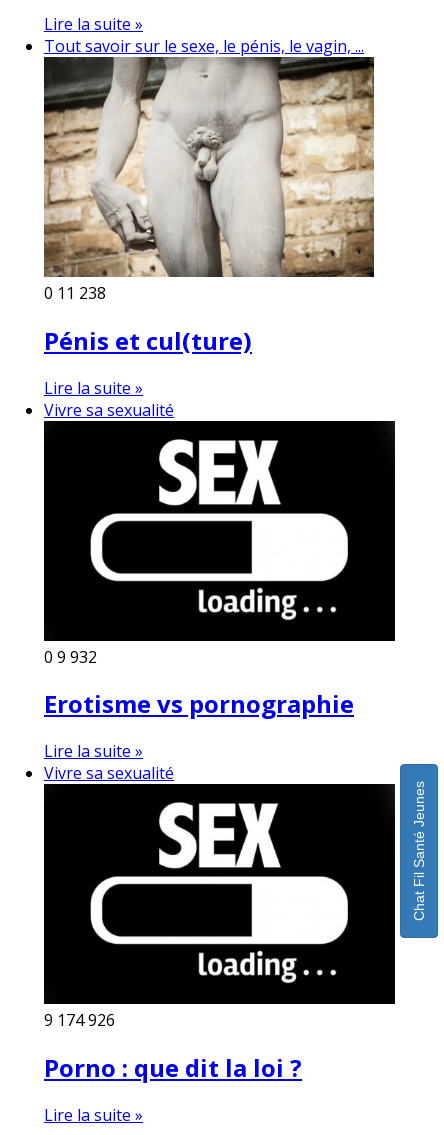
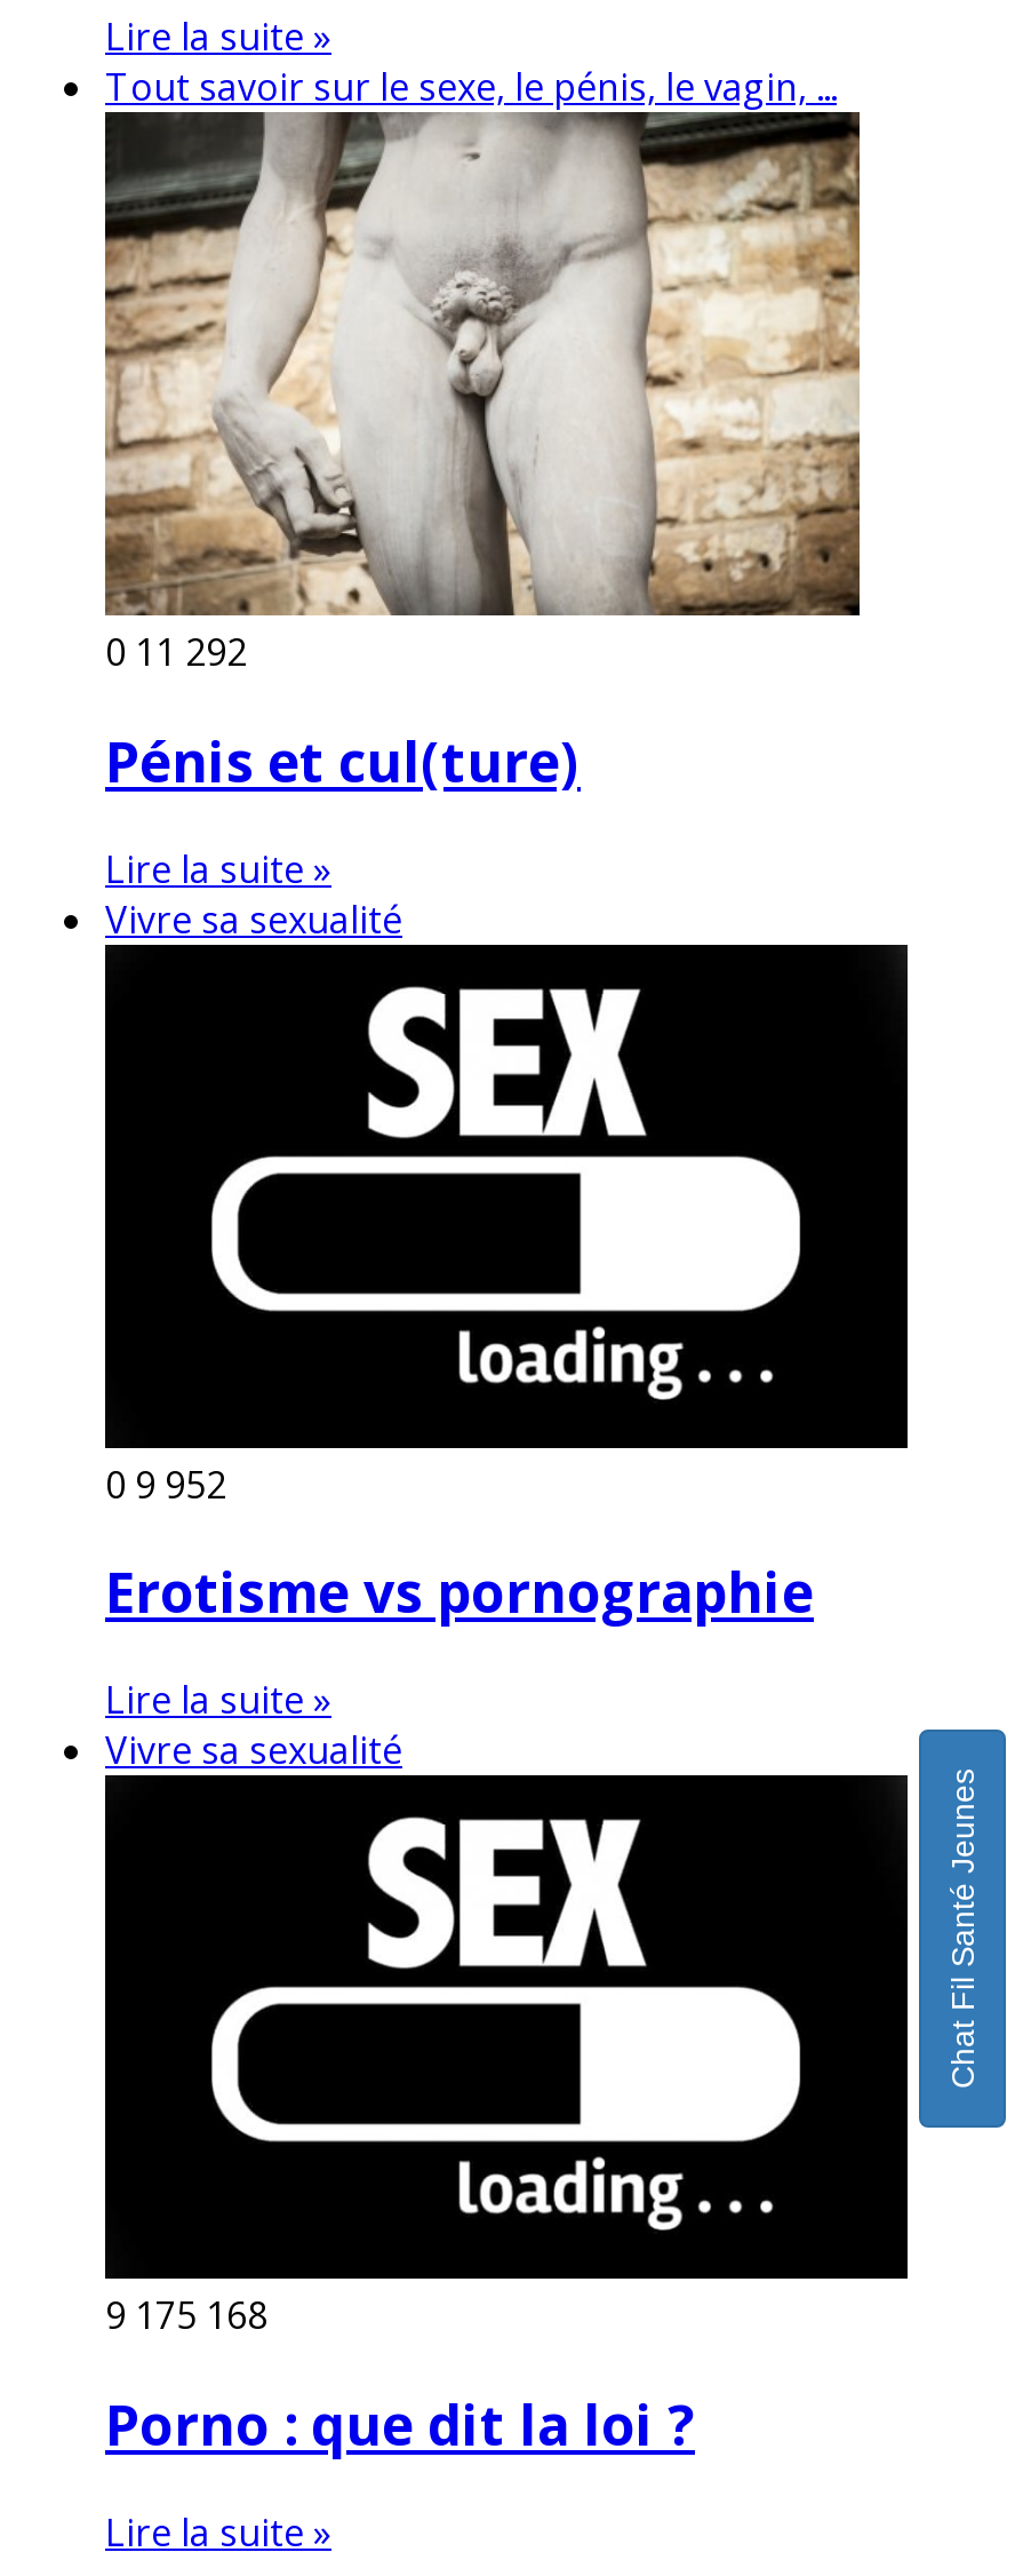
[44,282,106,304] 0 11 238 -> [105,626,247,676] 0 11 292
[44,645,97,667] 0 9 932 -> [105,1458,226,1509] 0 9 952
[44,1009,115,1031] 9 174 926 -> [105,2291,267,2341] 9 175 168

